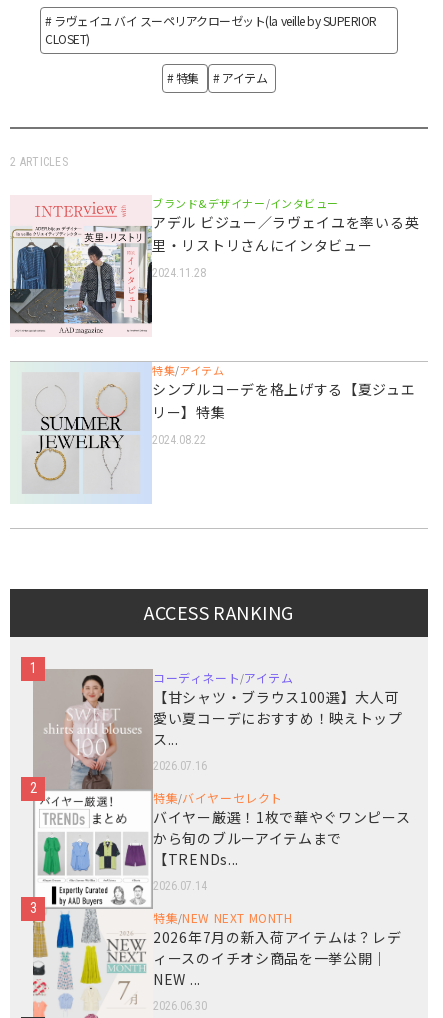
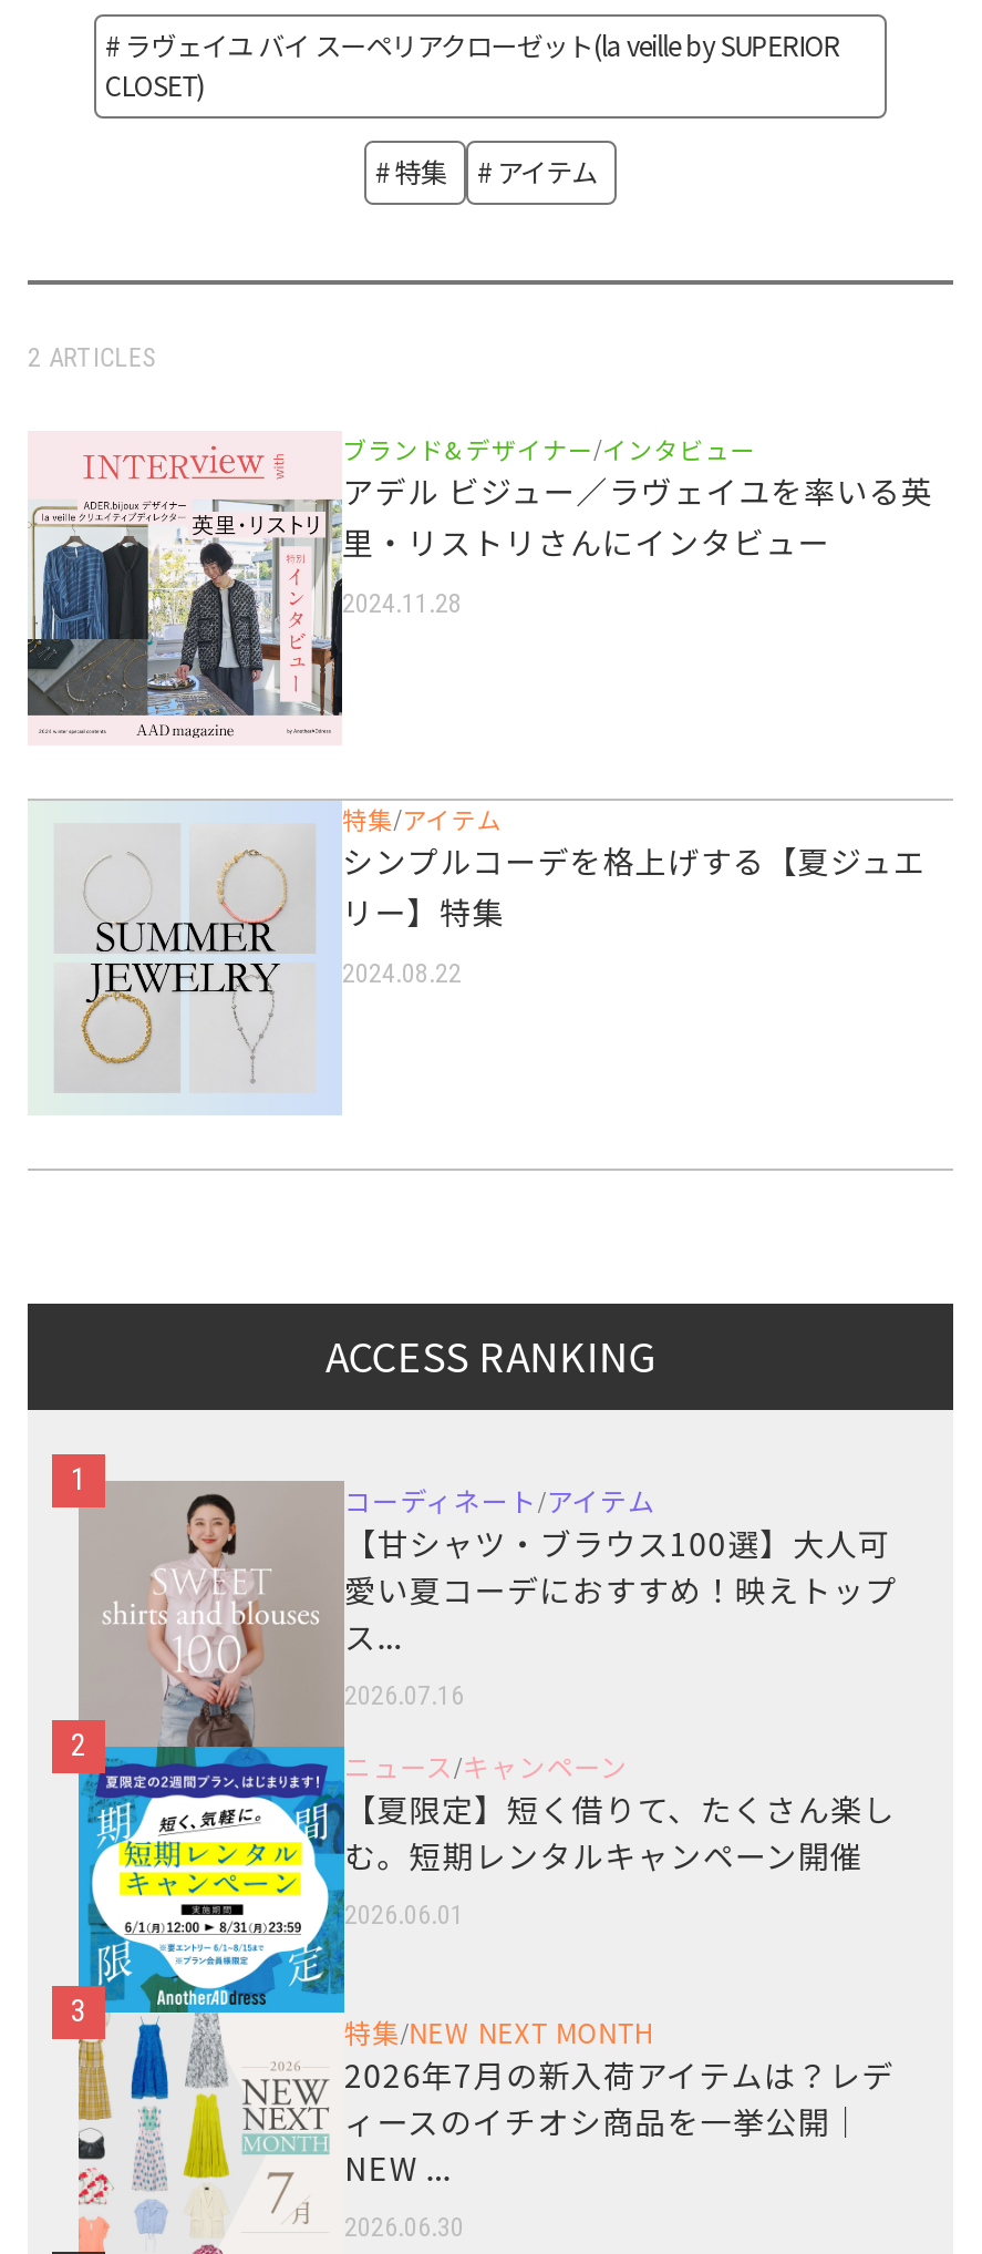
[33,788,411,909] [image] | 特集/バイヤーセレクト | バイヤー厳選！1枚で華やぐワンピース | から旬のブルーアイテムまで | 【TRENDs... -> [76,1744,895,2015] [image] | ニュース/キャンペーン | 【夏限定】短く借りて、たくさん楽し | む。短期レンタルキャンペーン開催
[153,879,207,893] 2026.07.14 -> [344,1899,464,1930] 2026.06.01

